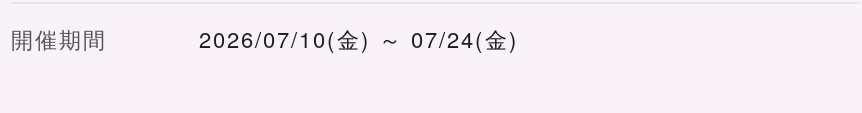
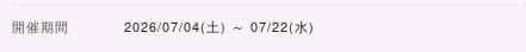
[199,22,519,54] 2026/07/10(金) ～ 07/24(金) -> [124,16,315,35] 2026/07/04(土) ～ 07/22(水)

